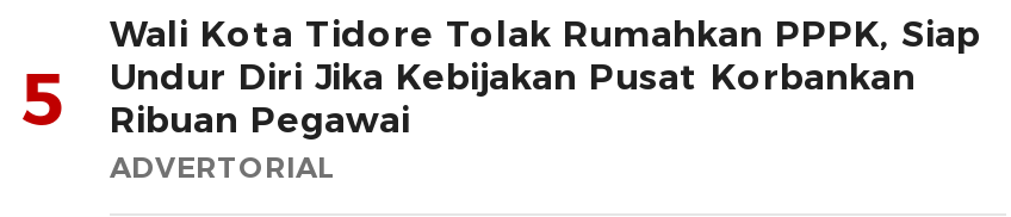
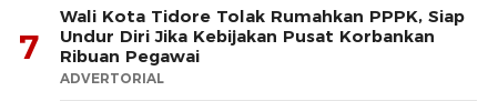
[21,54,916,146] 5 Undur Diri Jika Kebijakan Pusat Korbankan Ribuan Pegawai -> [19,25,435,68] 7 Undur Diri Jika Kebijakan Pusat Korbankan Ribuan Pegawai

